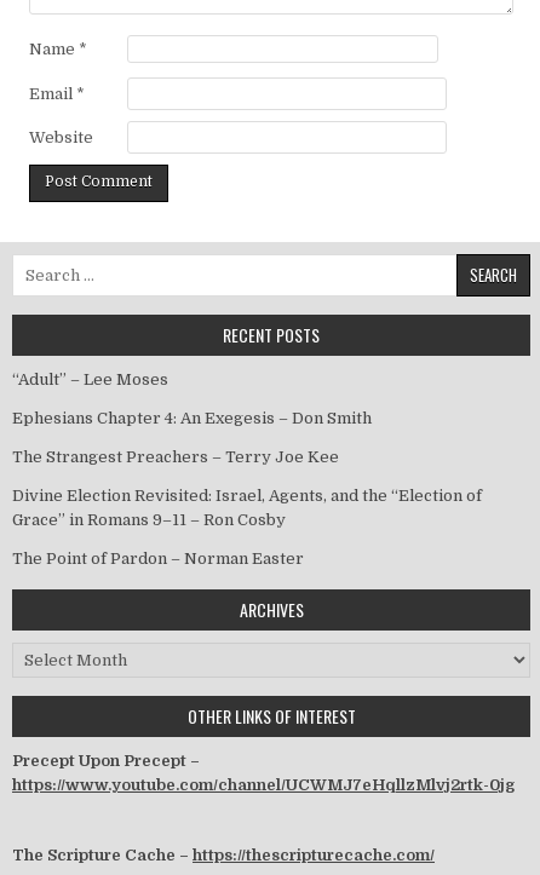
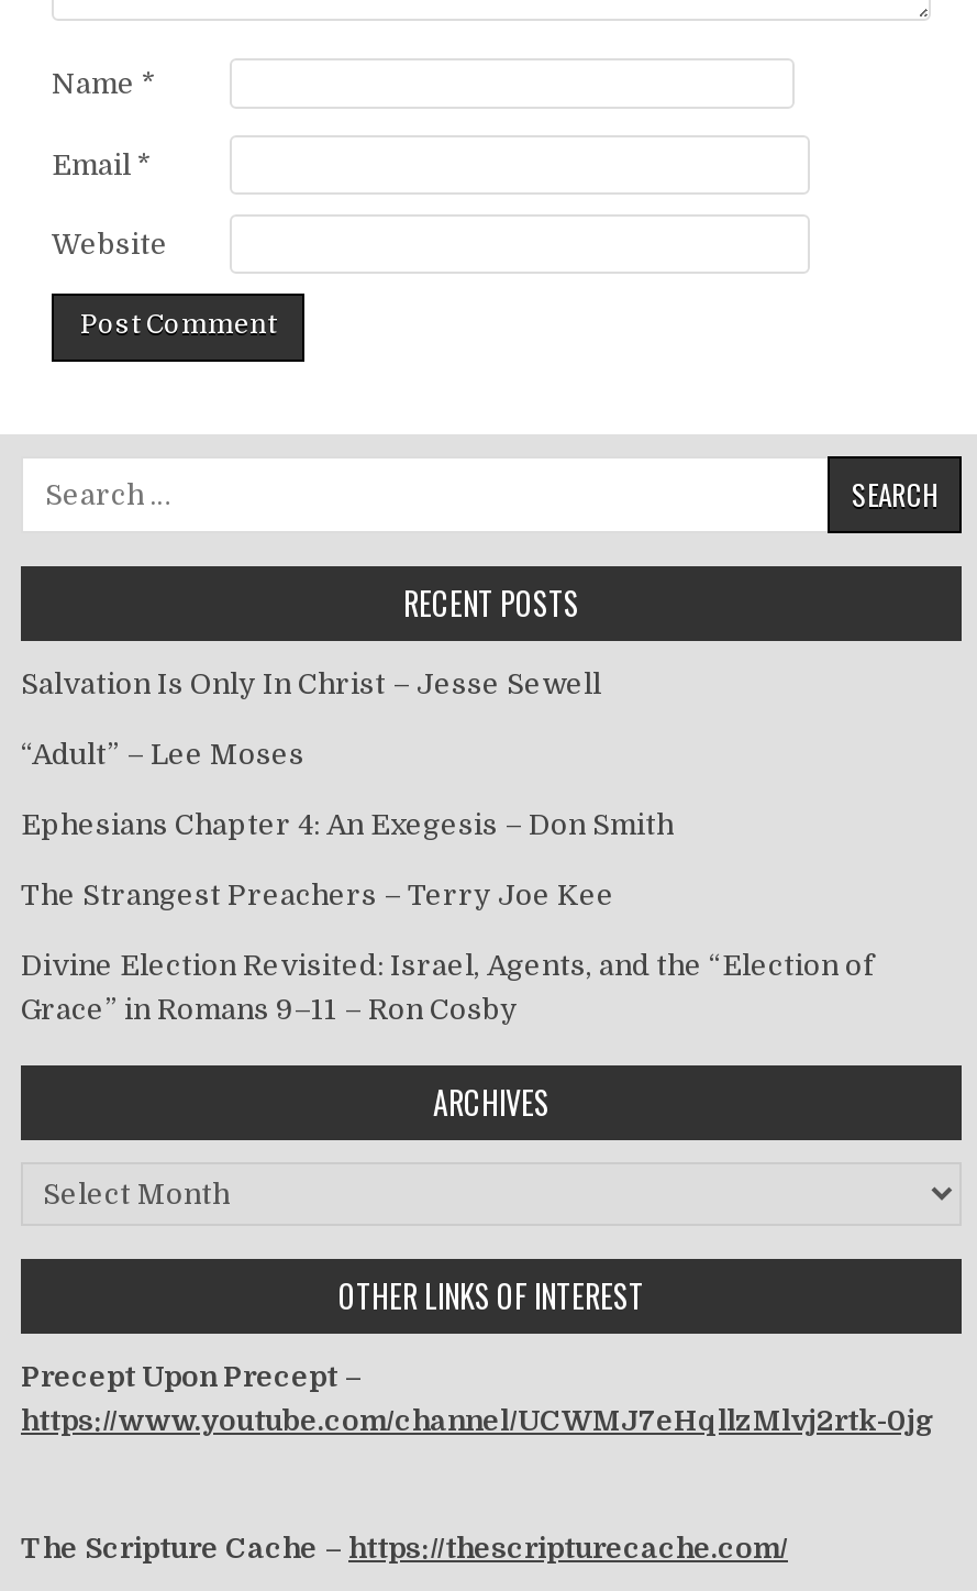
none -> [21,667,601,700] Salvation Is Only In Christ – Jesse Sewell
moved [12,370,482,529] -> [21,737,874,1025]: “Adult” – Lee Moses | Ephesians Chapter 4: An Exegesis – Don Smith | The Strangest Preachers – Terry Joe Kee | Divine Election Revisited: Israel, Agents, and the “Election of | Grace” in Romans 9–11 – Ron Cosby
[12,549,304,567] The Point of Pardon – Norman Easter -> none

